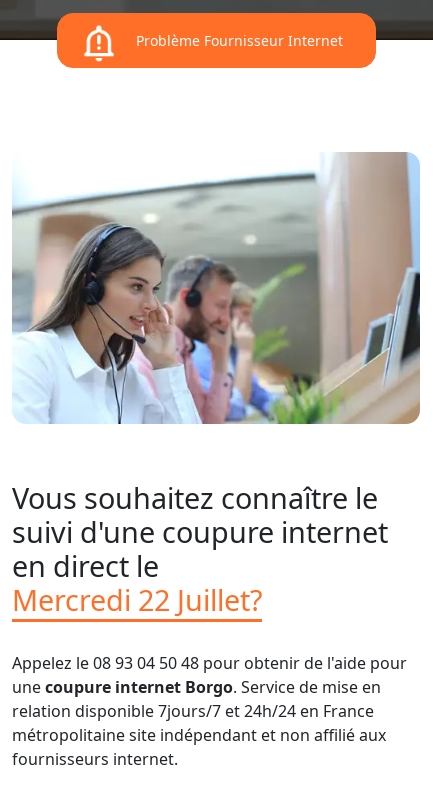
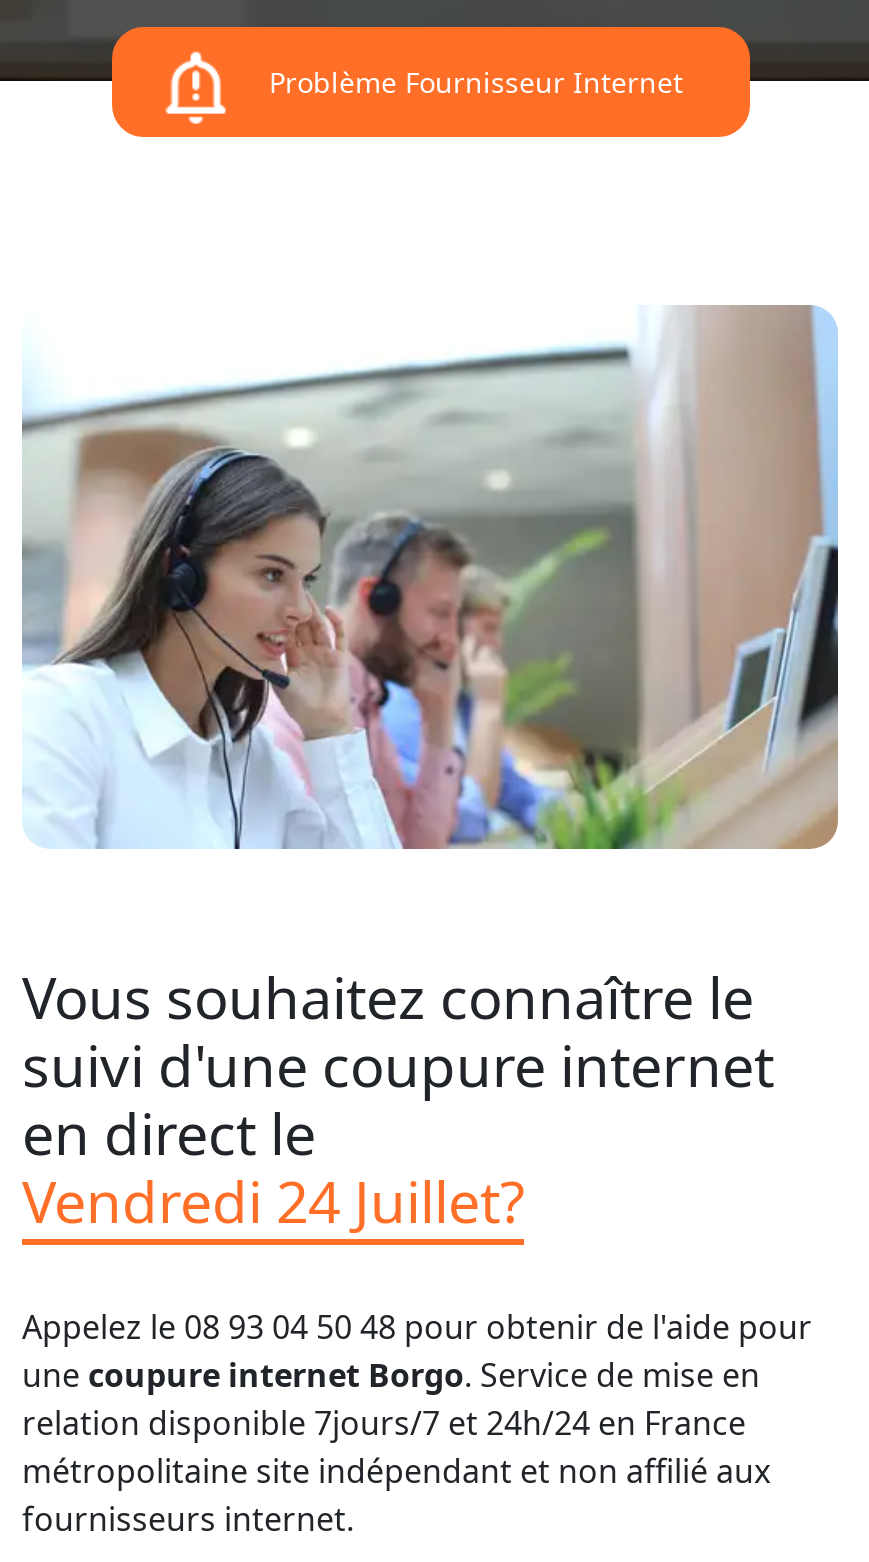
[12,580,262,619] Mercredi 22 Juillet? -> [22,1162,524,1240] Vendredi 24 Juillet?

